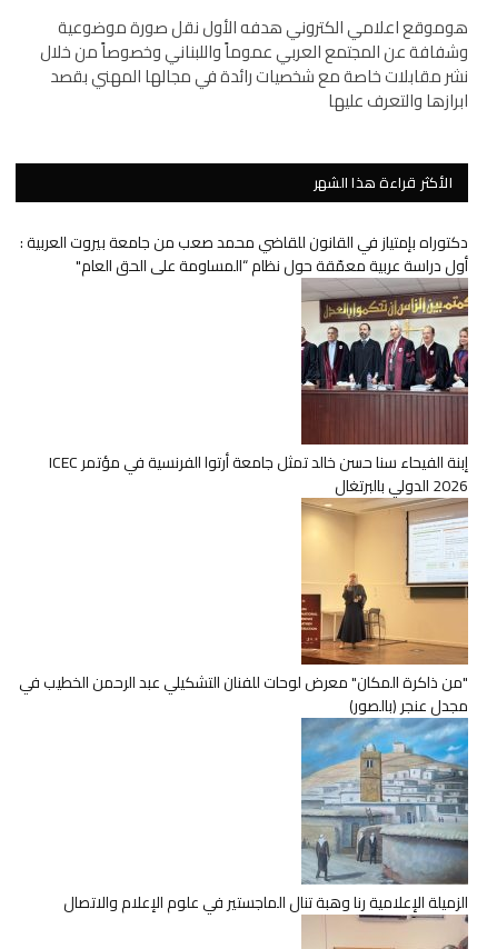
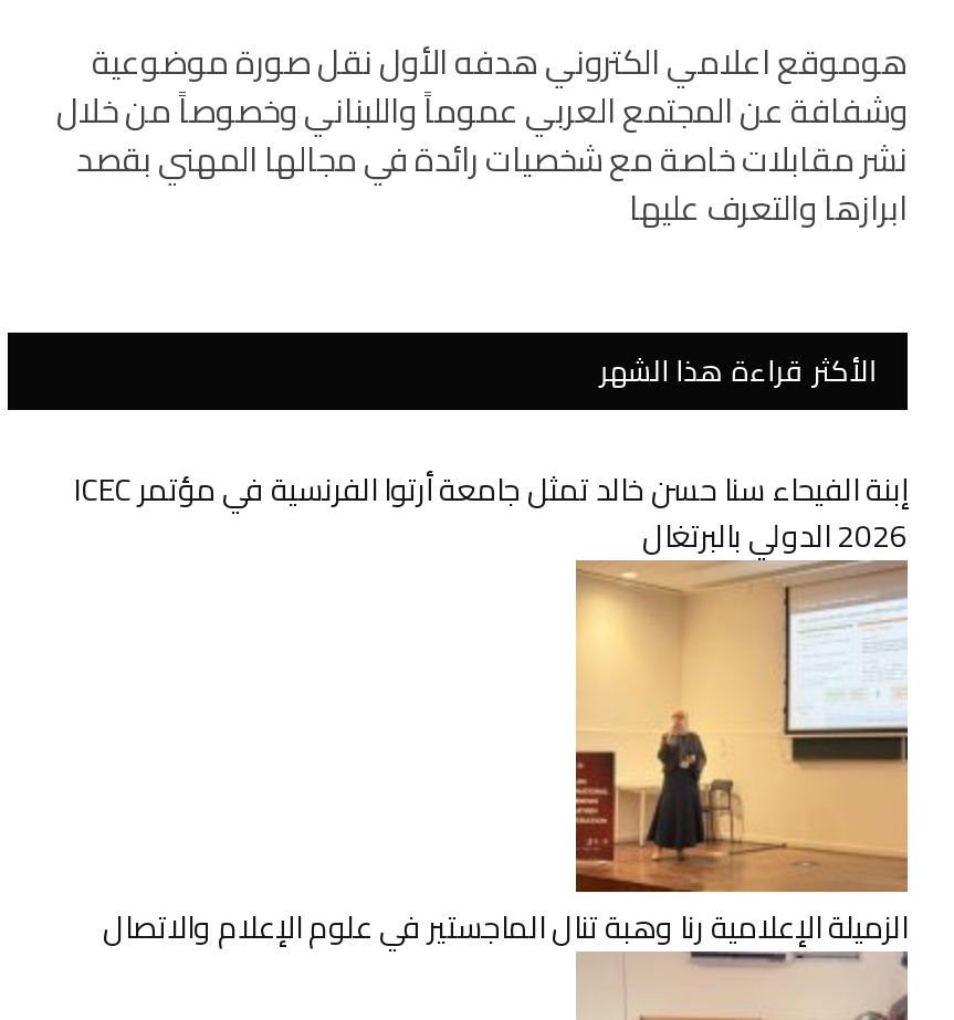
[20,227,468,279] دكتوراه بإمتياز في القانون للقاضي محمد صعب من جامعة بيروت العربية : | أول دراسة عربية معمّقة حول نظام “المساومة على الحق العام" -> none
[300,288,469,444] [image] -> none
[19,667,469,885] [image] | "من ذاكرة المكان" معرض لوحات للفنان التشكيلي عبد الرحمن الخطيب في | مجدل عنجر (بالصور) -> none

